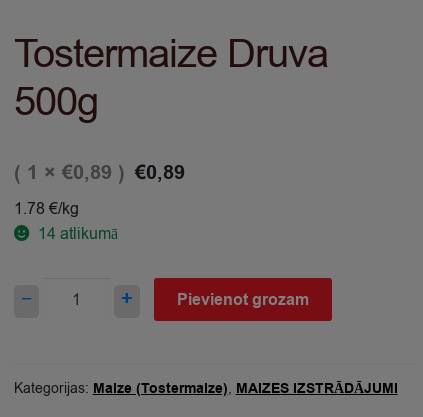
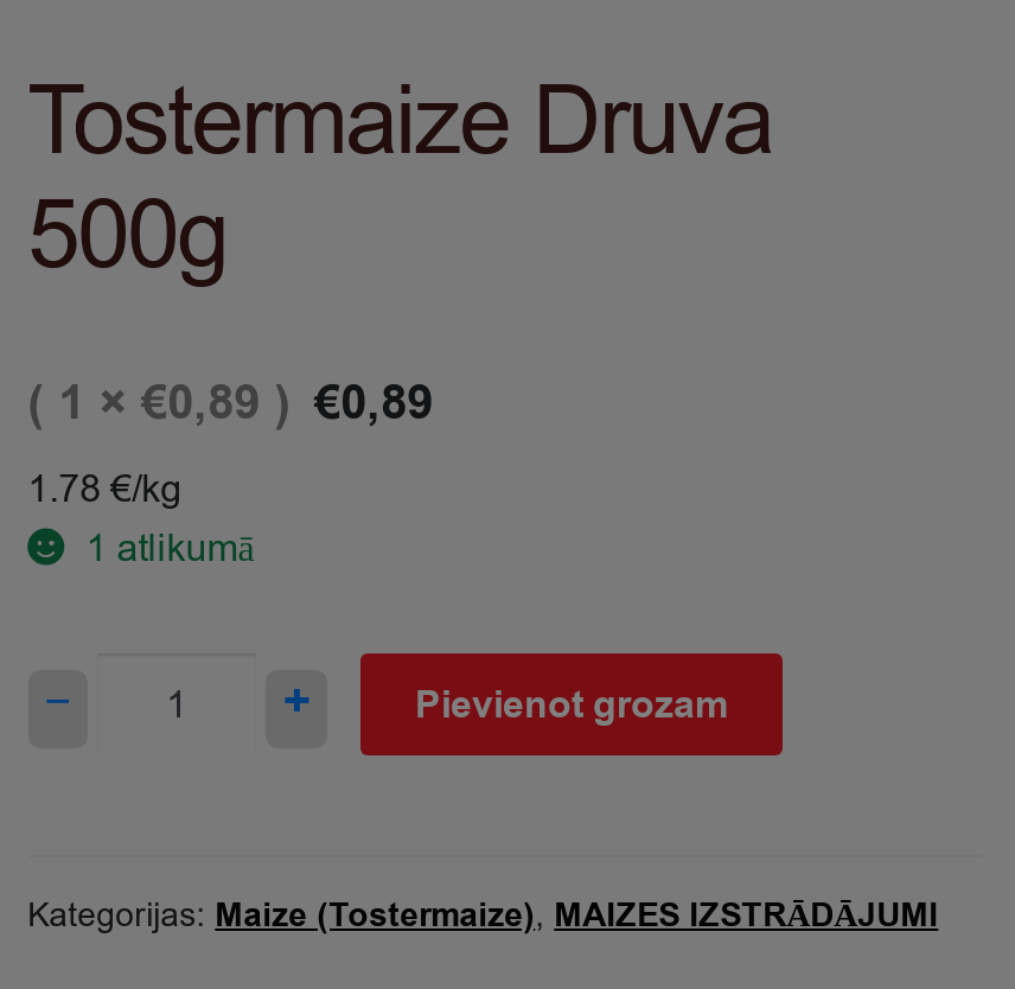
[38,223,118,245] 14 atlikumā -> [86,522,254,574] 1 atlikumā

